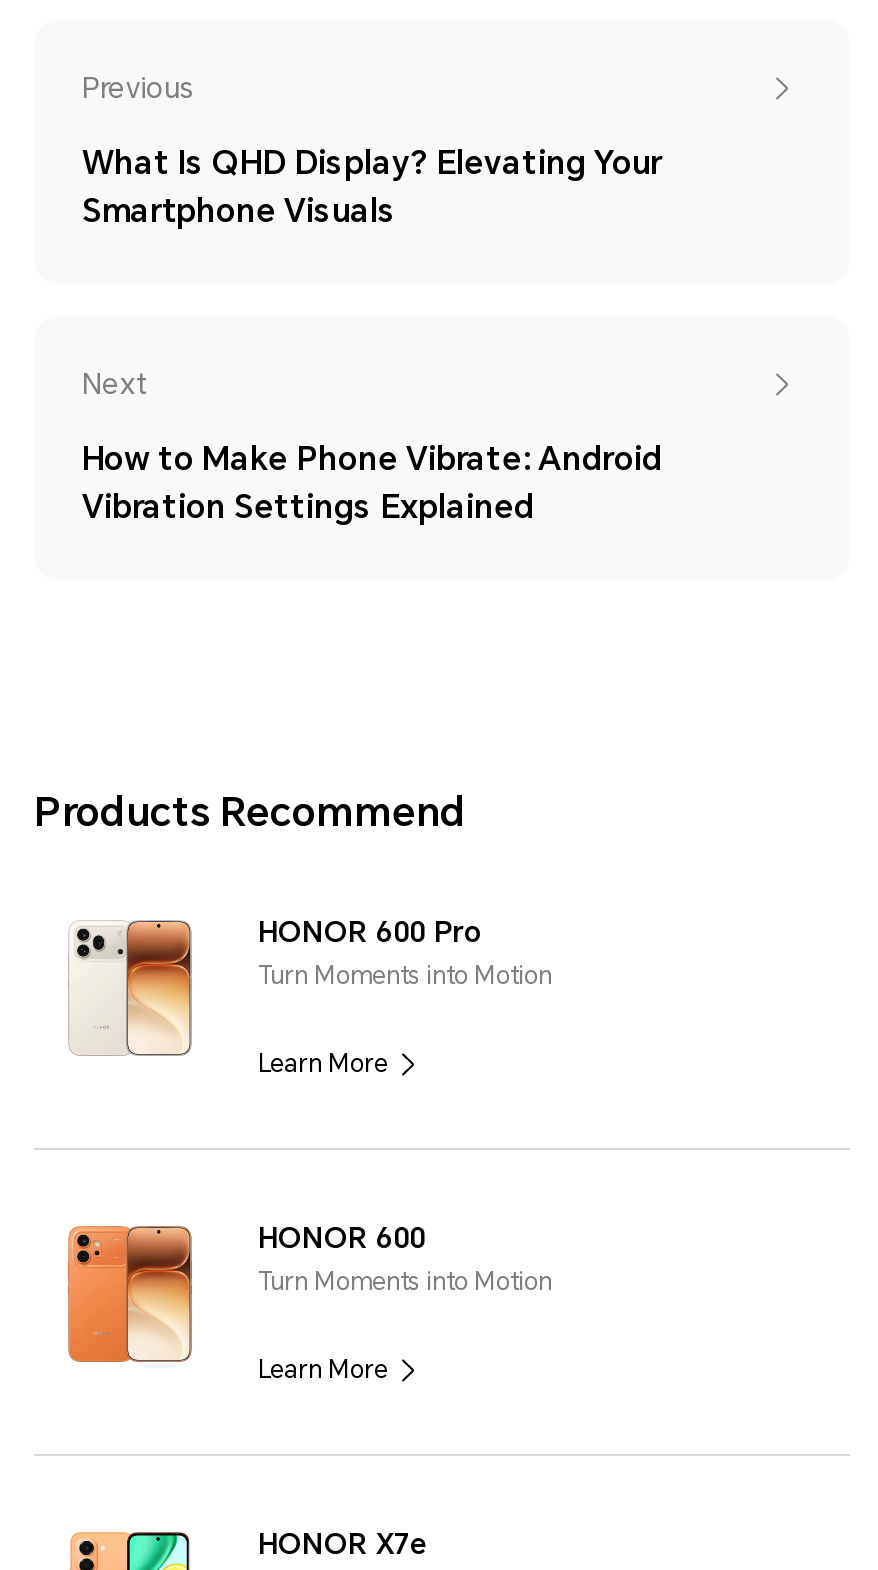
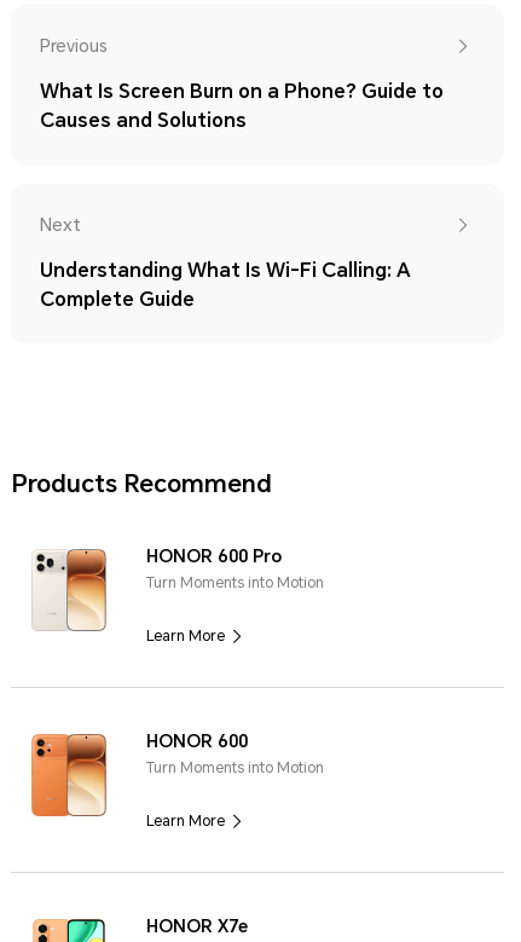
[82,145,662,231] What Is QHD Display? Elevating Your | Smartphone Visuals -> [40,80,444,132] What Is Screen Burn on a Phone? Guide to | Causes and Solutions
[82,441,662,527] How to Make Phone Vibrate: Android | Vibration Settings Explained -> [40,259,411,311] Understanding What Is Wi-Fi Calling: A | Complete Guide

